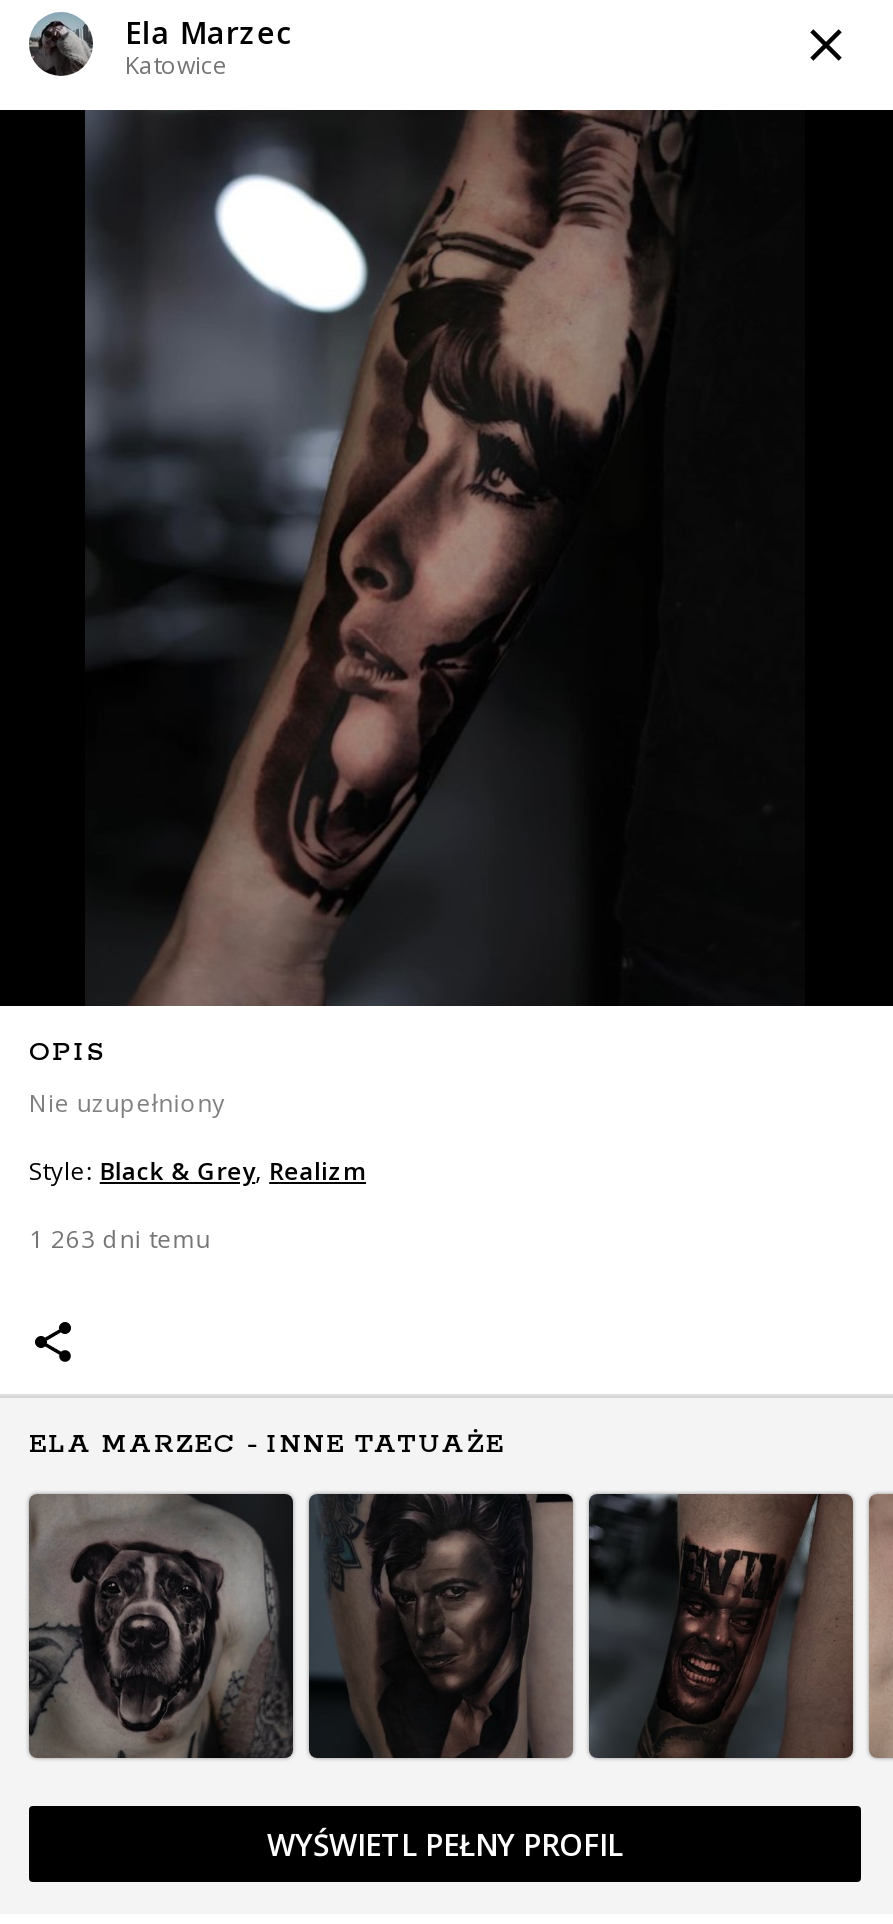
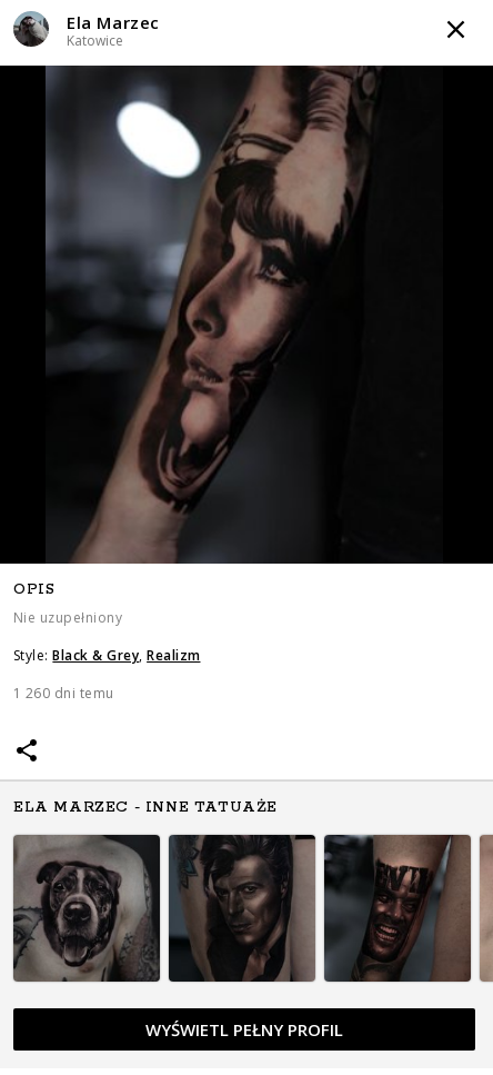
[29,1222,210,1256] 1 263 dni temu -> [13,684,114,703] 1 260 dni temu

